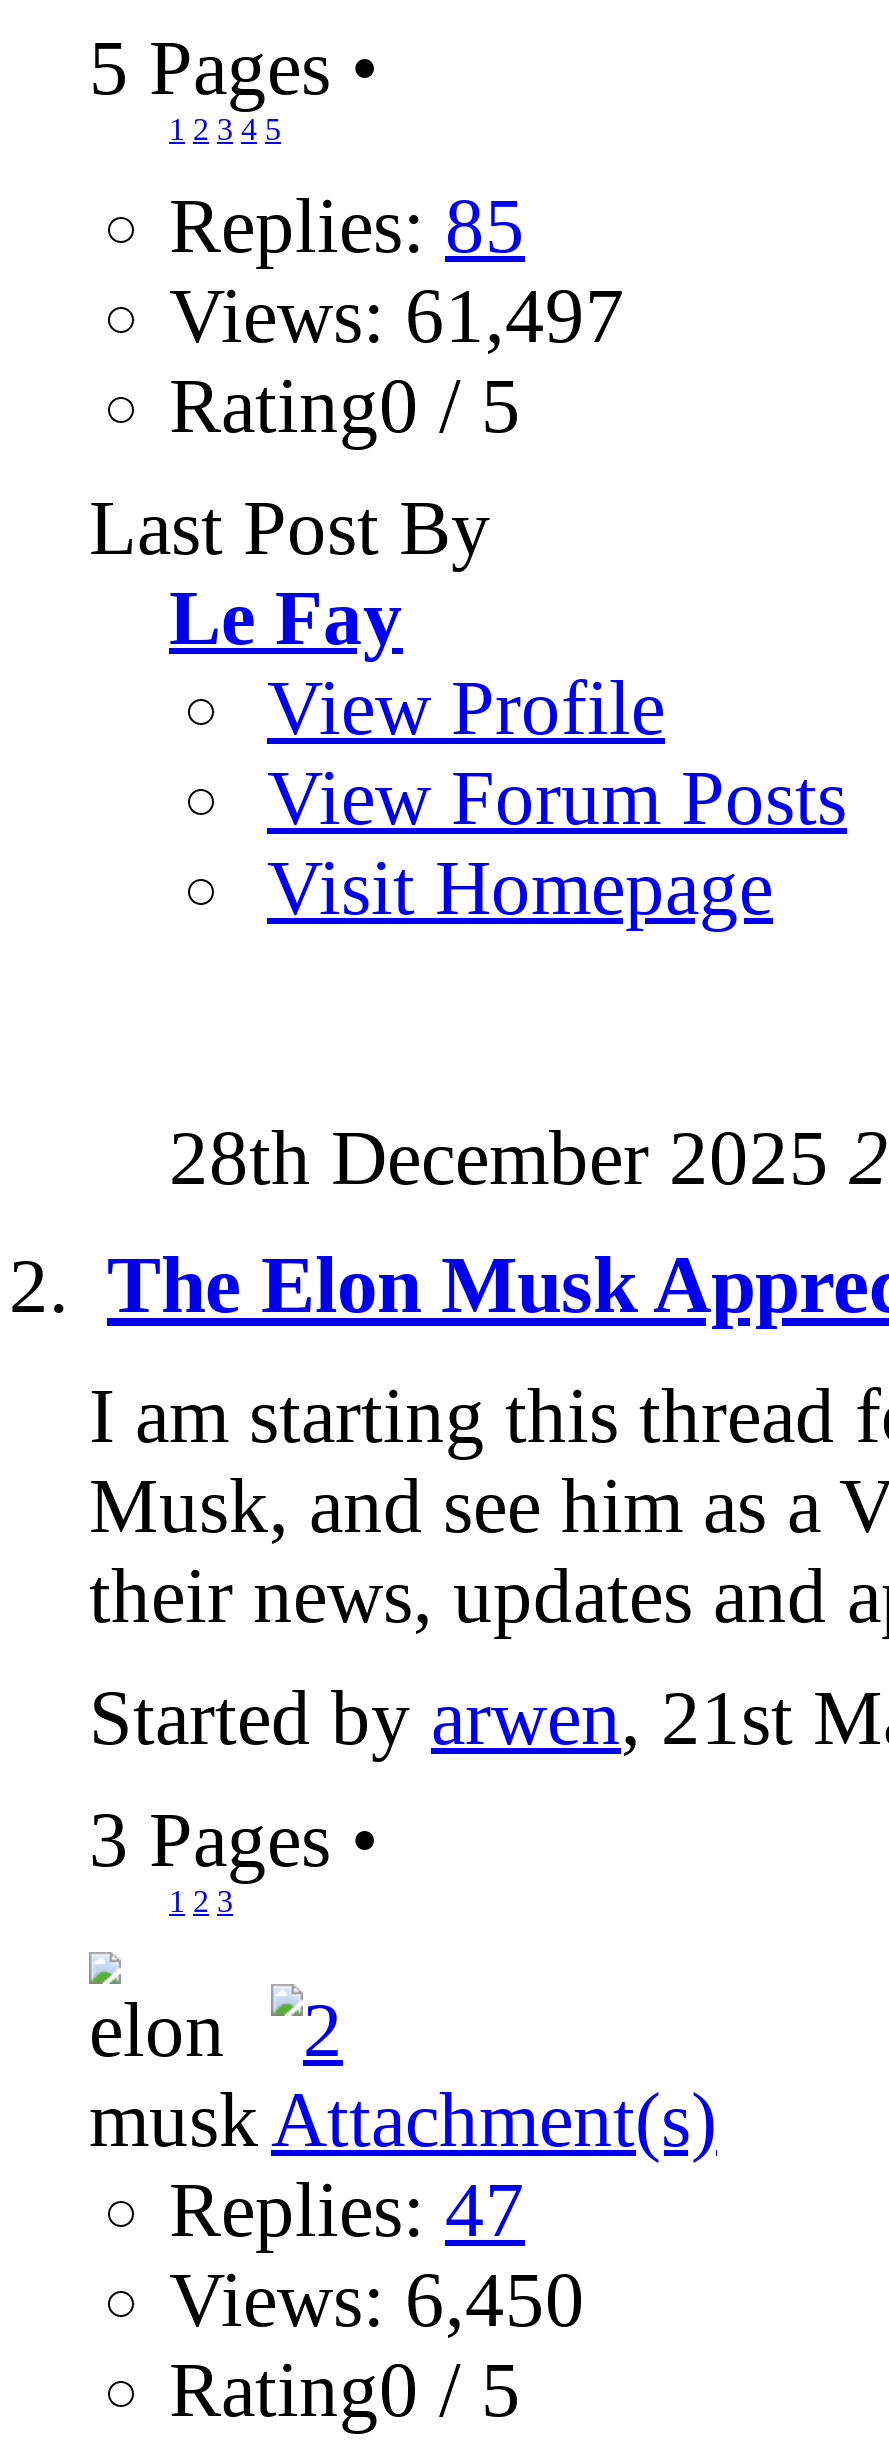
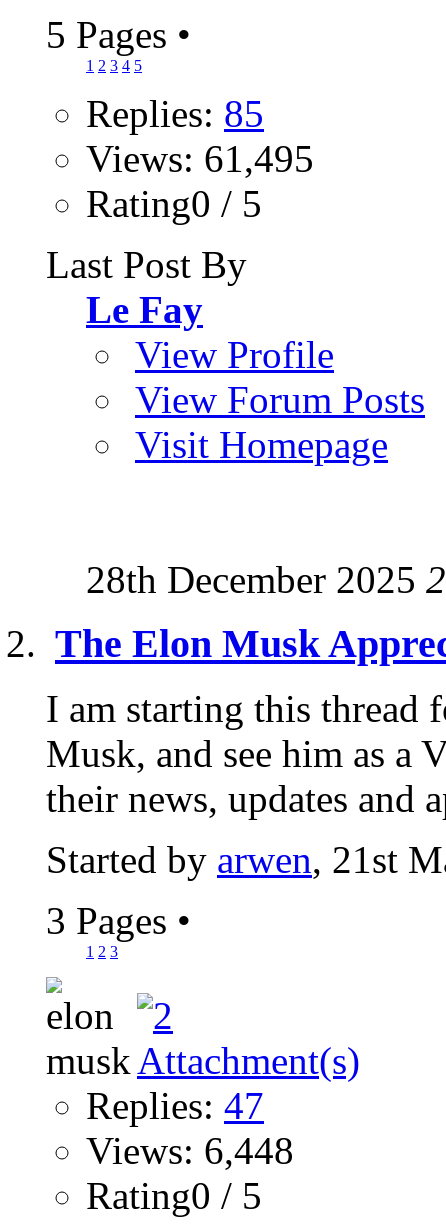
[169,271,625,357] Views: 61,497 -> [86,137,314,180] Views: 61,495
[169,2256,585,2342] Views: 6,450 -> [86,1129,294,1172] Views: 6,448

